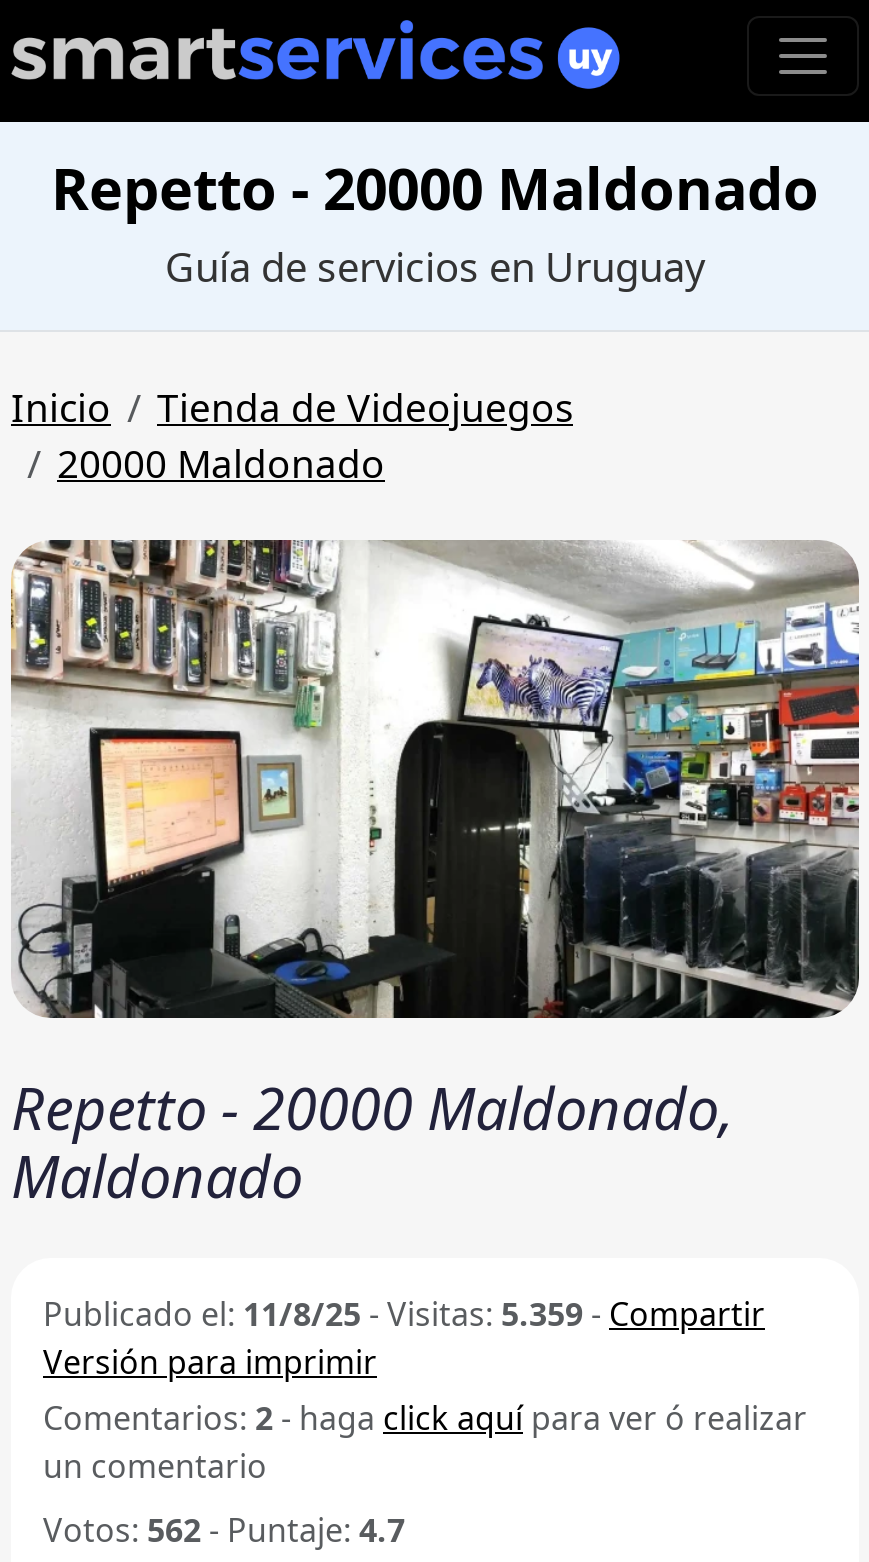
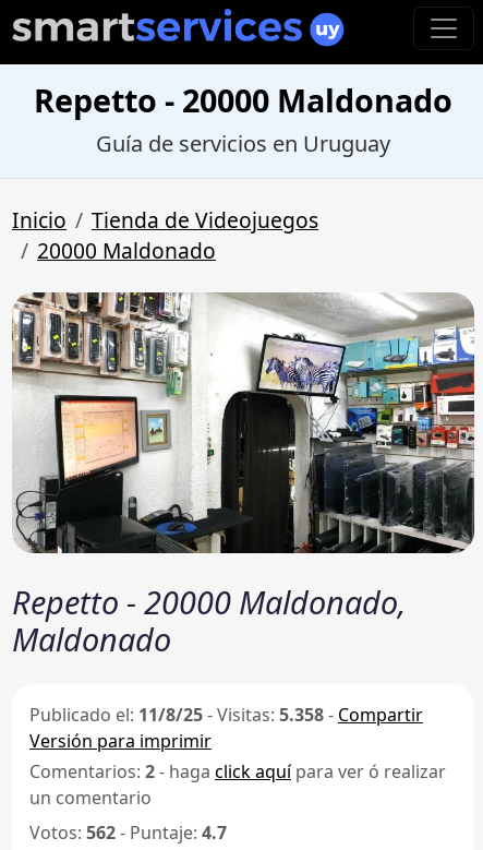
[43,1291,765,1335] Publicado el: 11/8/25 - Visitas: 5.359 - Compartir -> [29,702,423,726] Publicado el: 11/8/25 - Visitas: 5.358 - Compartir

